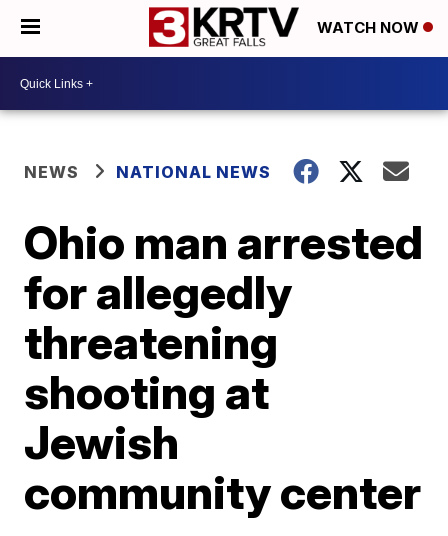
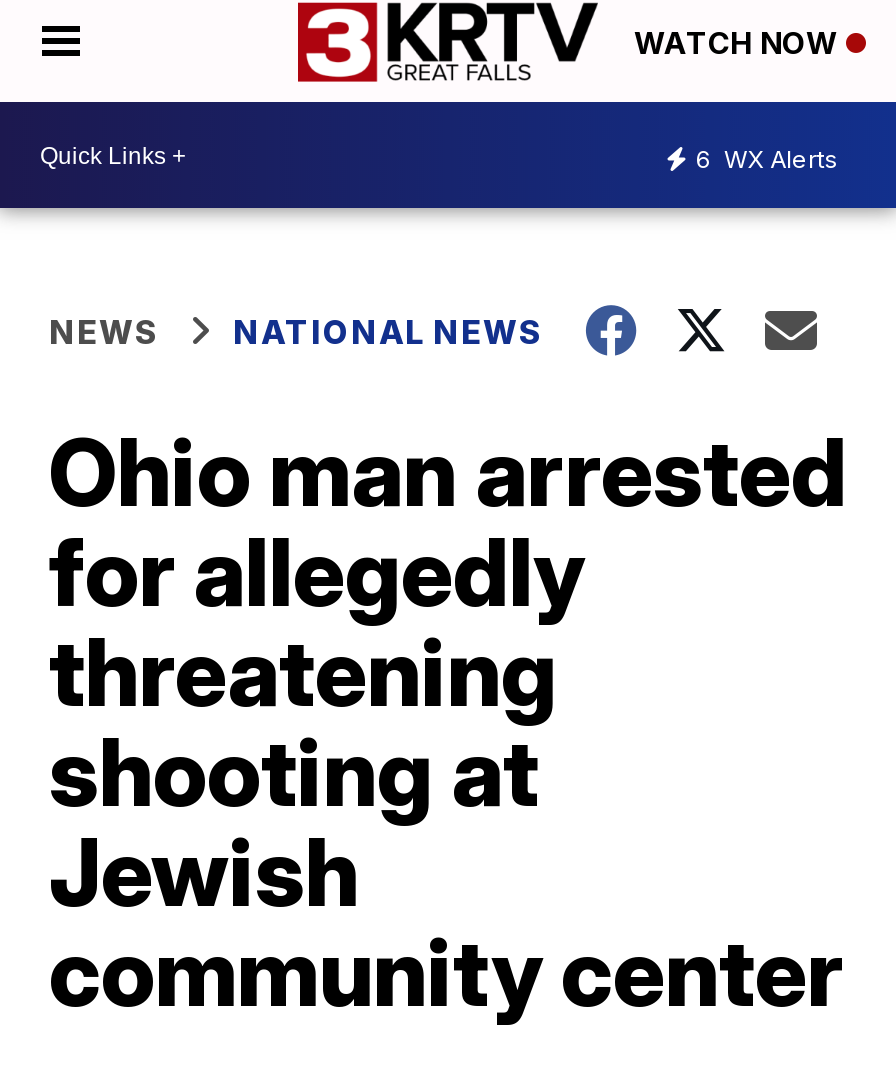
none -> [696,143,838,173] 6 WX Alerts

